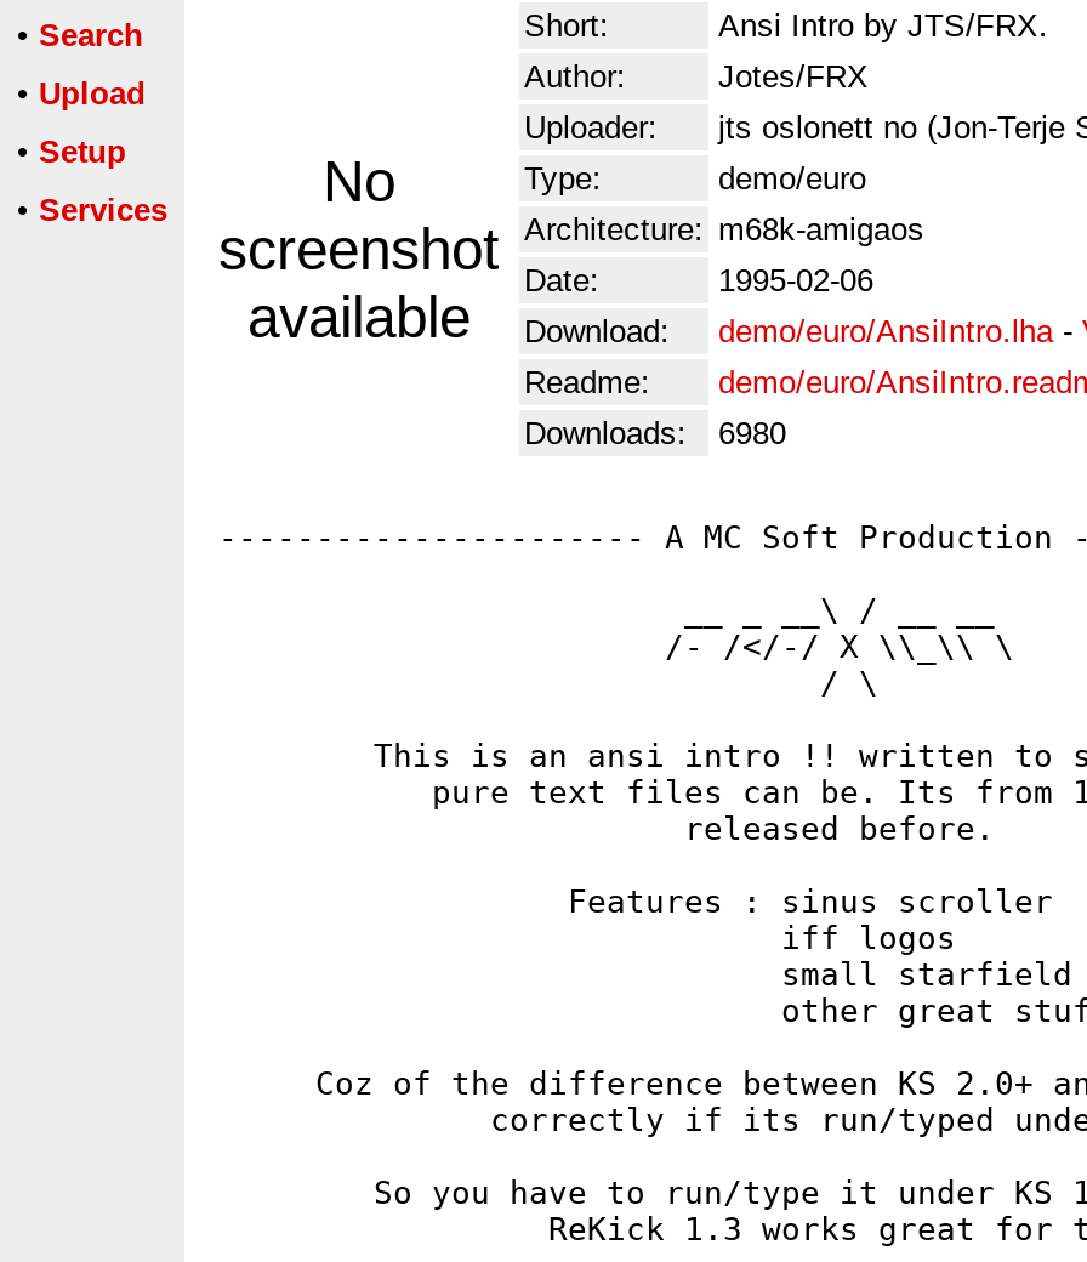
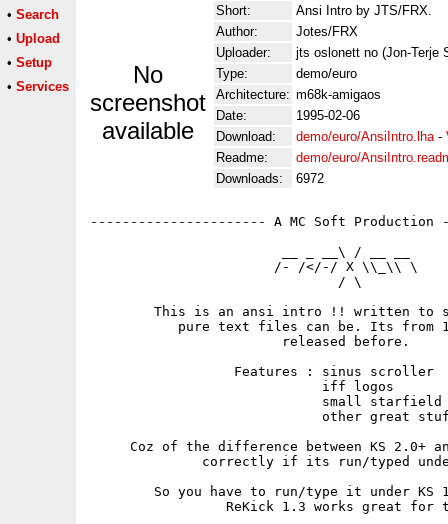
[524,415,786,451] Downloads: 6980 -> [216,171,324,186] Downloads: 6972

